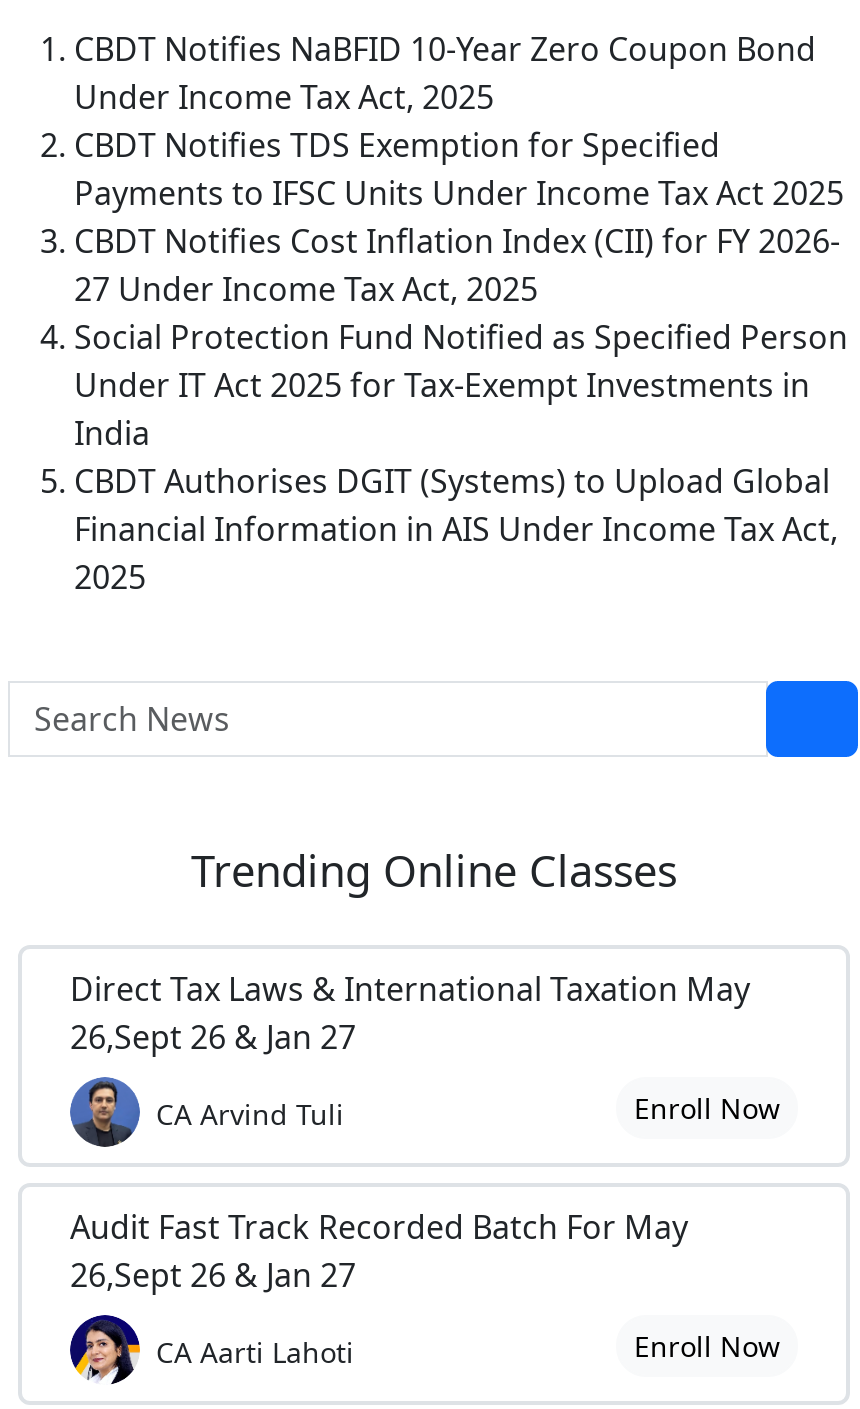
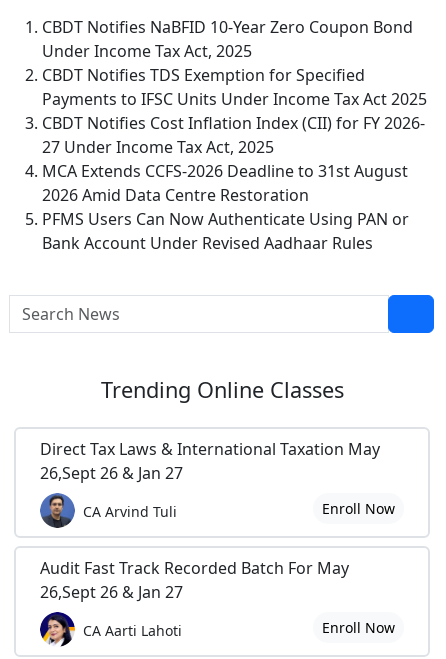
[74,315,848,599] Social Protection Fund Notified as Specified Person | Under IT Act 2025 for Tax-Exempt Investments in | India | CBDT Authorises DGIT (Systems) to Upload Global | Financial Information in AIS Under Income Tax Act, | 2025 -> [42,160,409,254] MCA Extends CCFS-2026 Deadline to 31st August | 2026 Amid Data Centre Restoration | PFMS Users Can Now Authenticate Using PAN or | Bank Account Under Revised Aadhaar Rules

